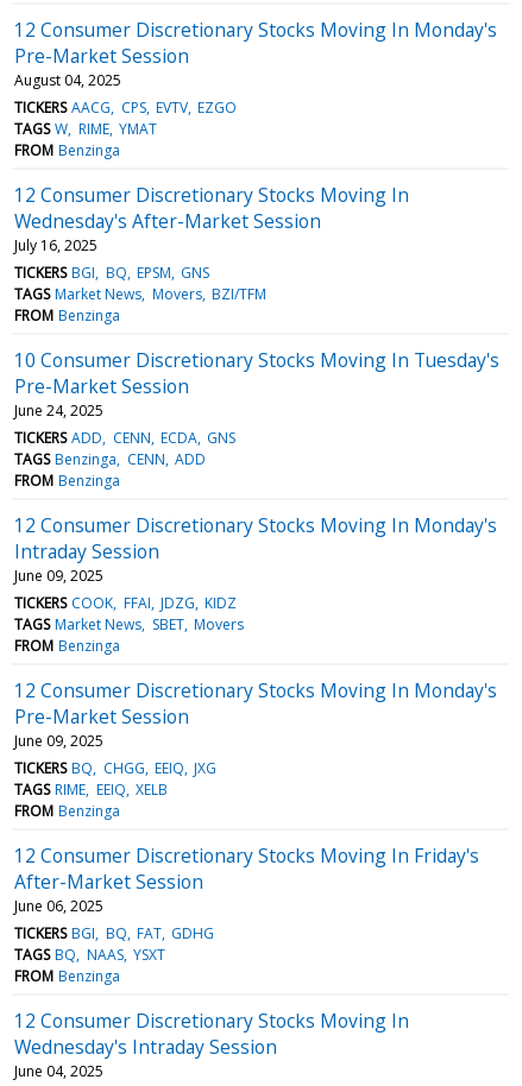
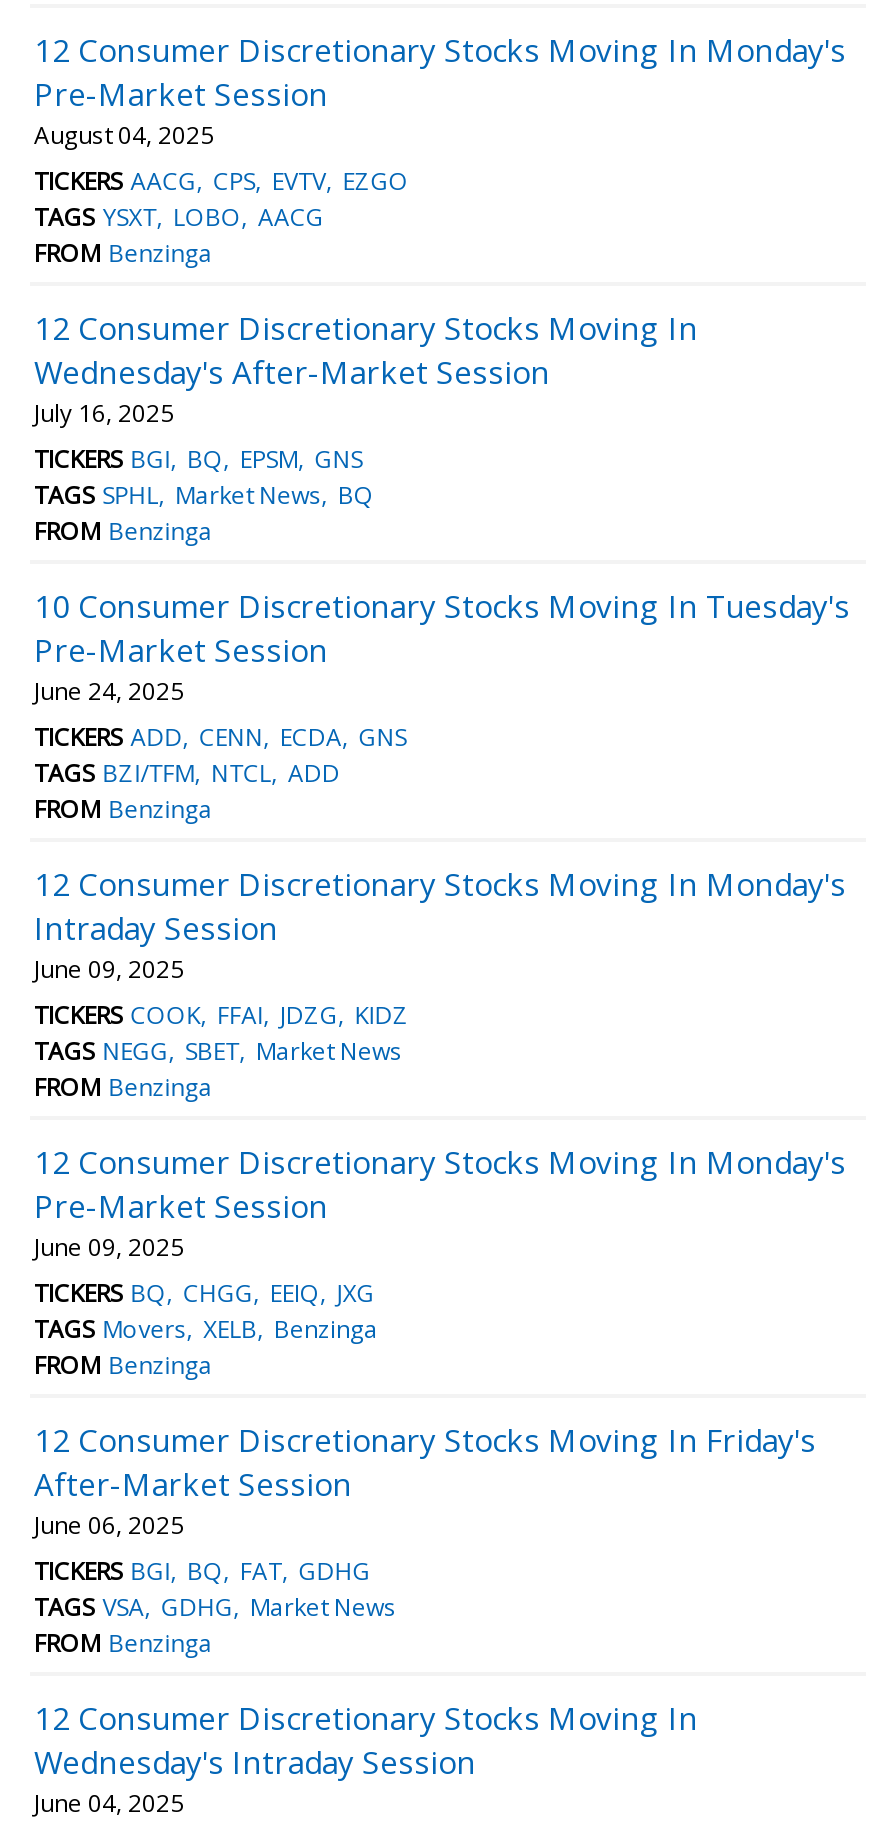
[14,119,157,139] TAGS W RIME YMAT -> [34,200,324,234] TAGS YSXT LOBO AACG
[14,284,266,304] TAGS Market News Movers BZI/TFM -> [34,478,374,512] TAGS SPHL Market News BQ
[14,449,206,469] TAGS Benzinga CENN ADD -> [34,756,340,790] TAGS BZI/TFM NTCL ADD
[14,614,244,634] TAGS Market News SBET Movers -> [34,1034,402,1068] TAGS NEGG SBET Market News
[14,779,168,799] TAGS RIME EEIQ XELB -> [34,1312,378,1346] TAGS Movers XELB Benzinga
[14,944,165,965] TAGS BQ NAAS YSXT -> [34,1590,396,1624] TAGS VSA GDHG Market News

